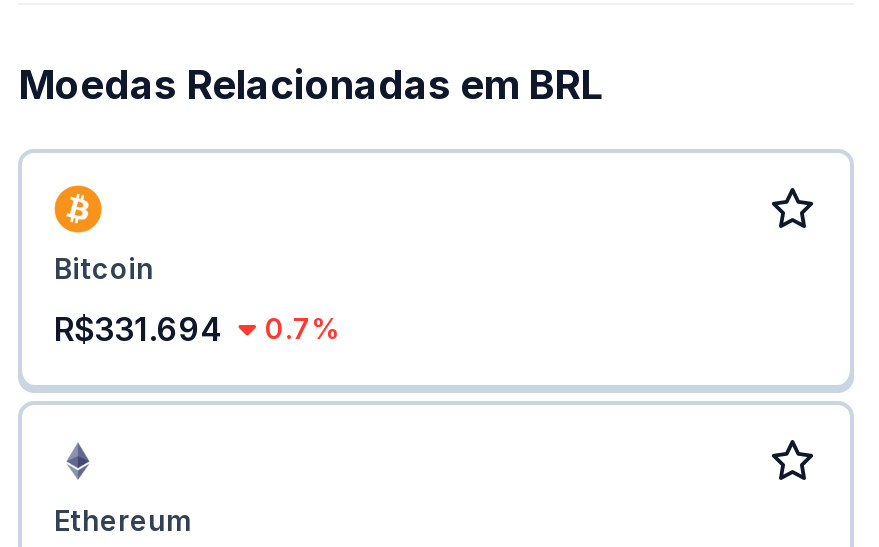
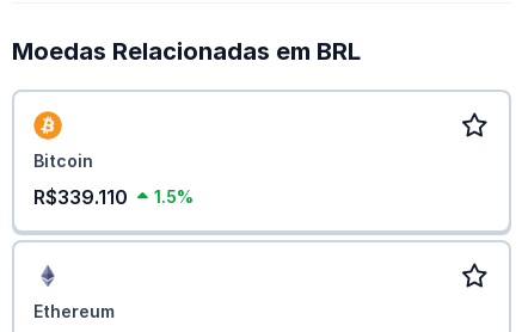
[54,309,339,349] R$331.694 | 0.7% -> [33,185,193,209] R$339.110 | 1.5%

